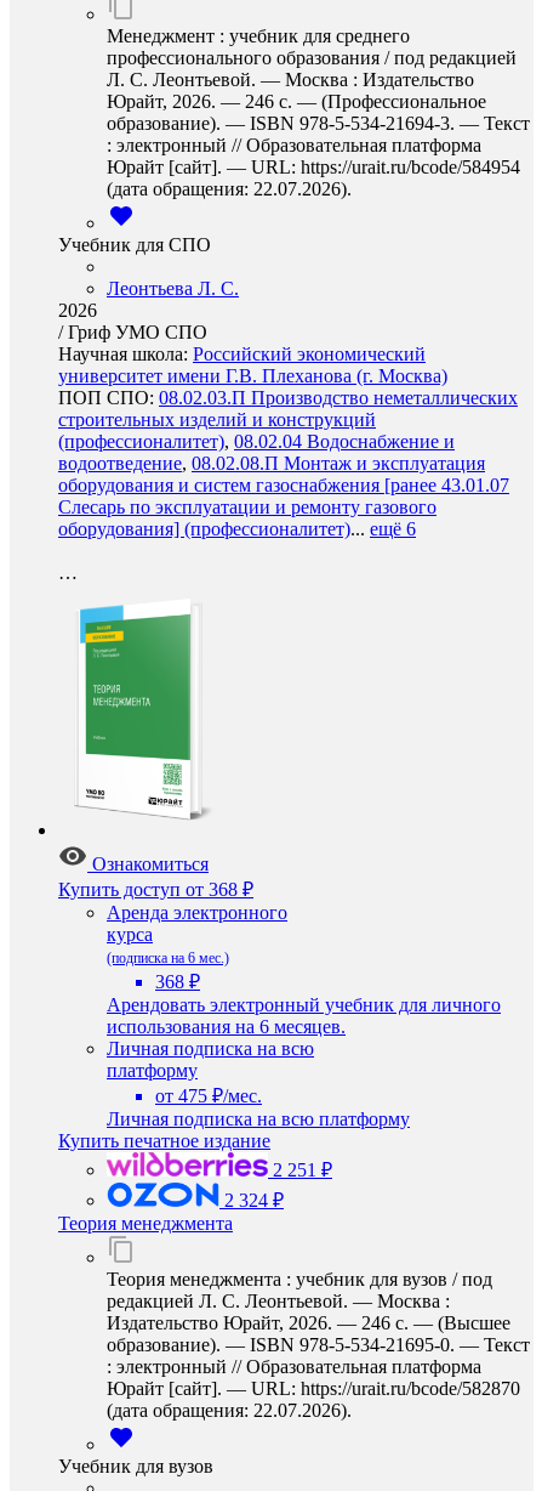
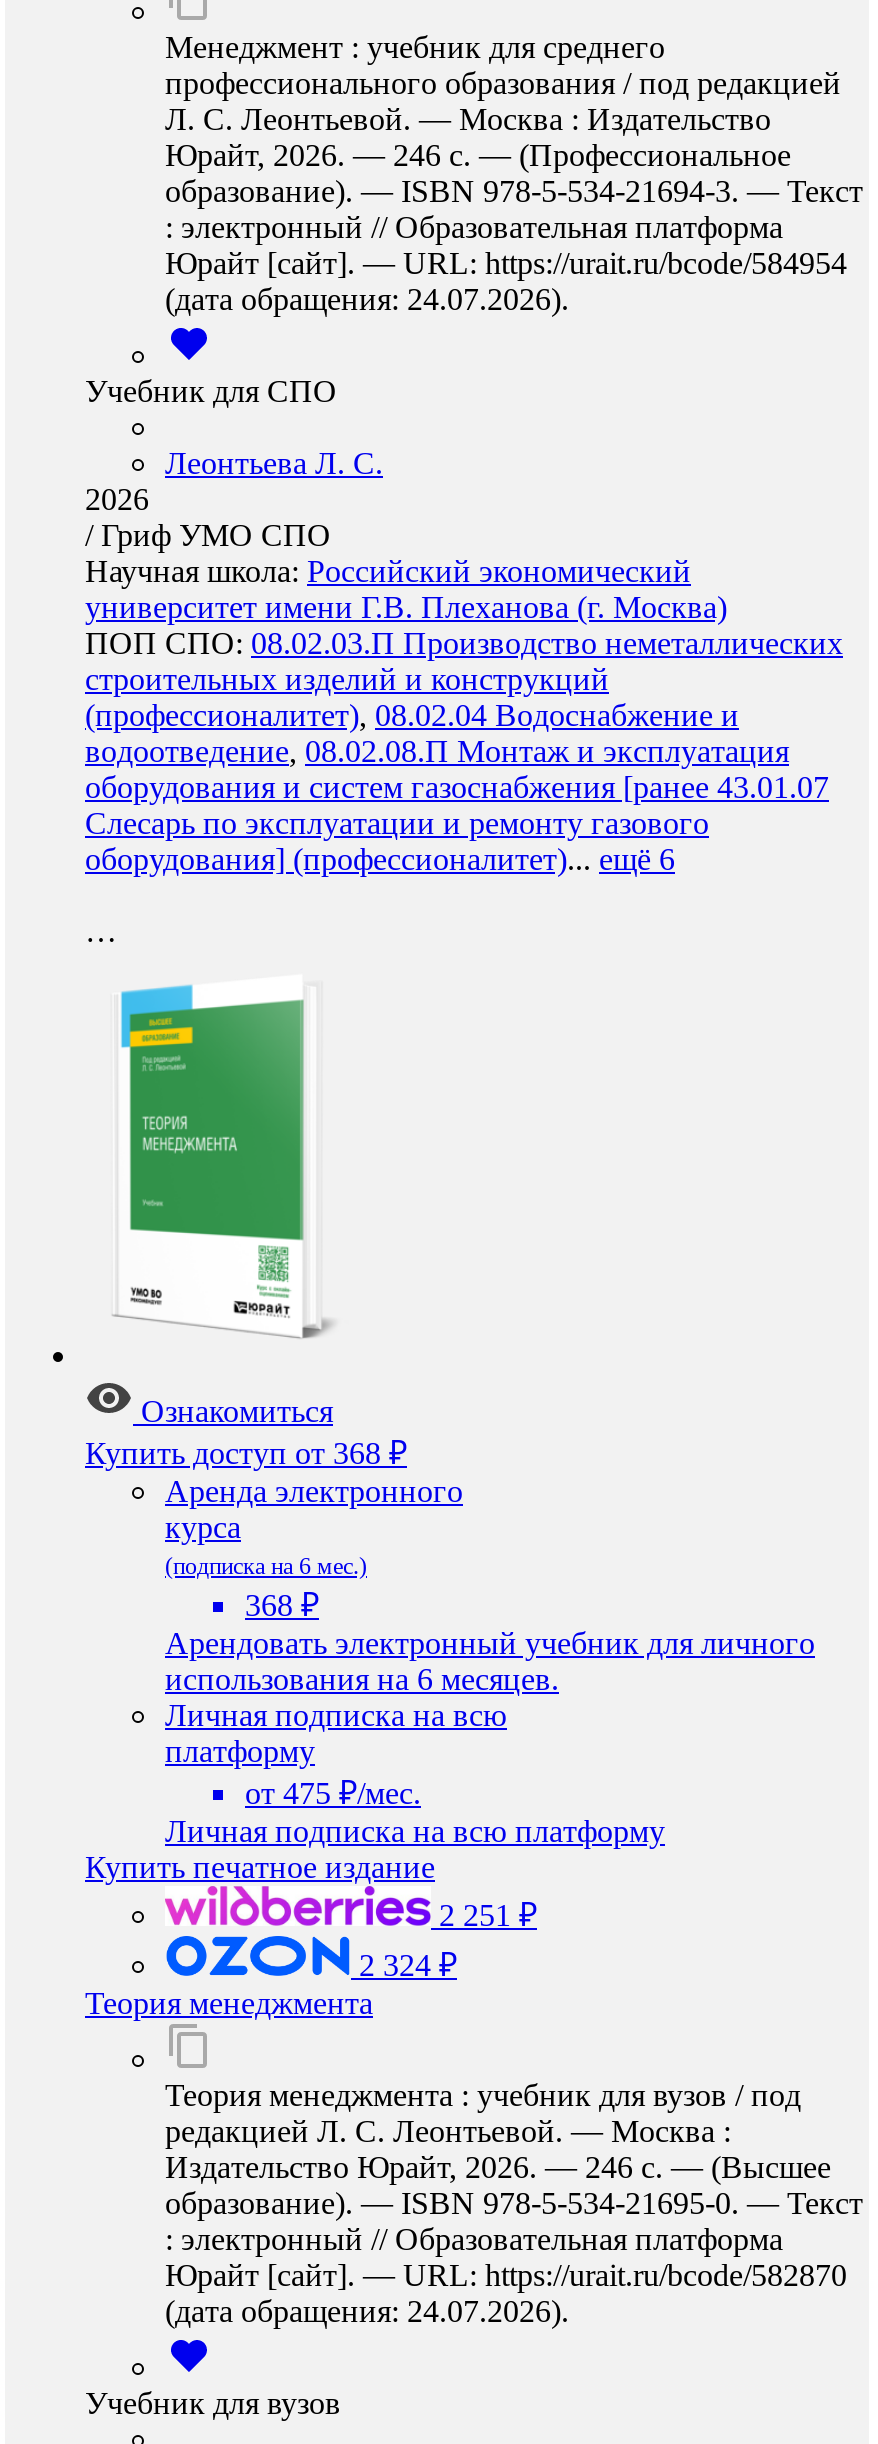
[107,178,352,199] (дата обращения: 22.07.2026). -> [165,282,569,316] (дата обращения: 24.07.2026).
[107,1400,352,1421] (дата обращения: 22.07.2026). -> [165,2294,569,2328] (дата обращения: 24.07.2026).

